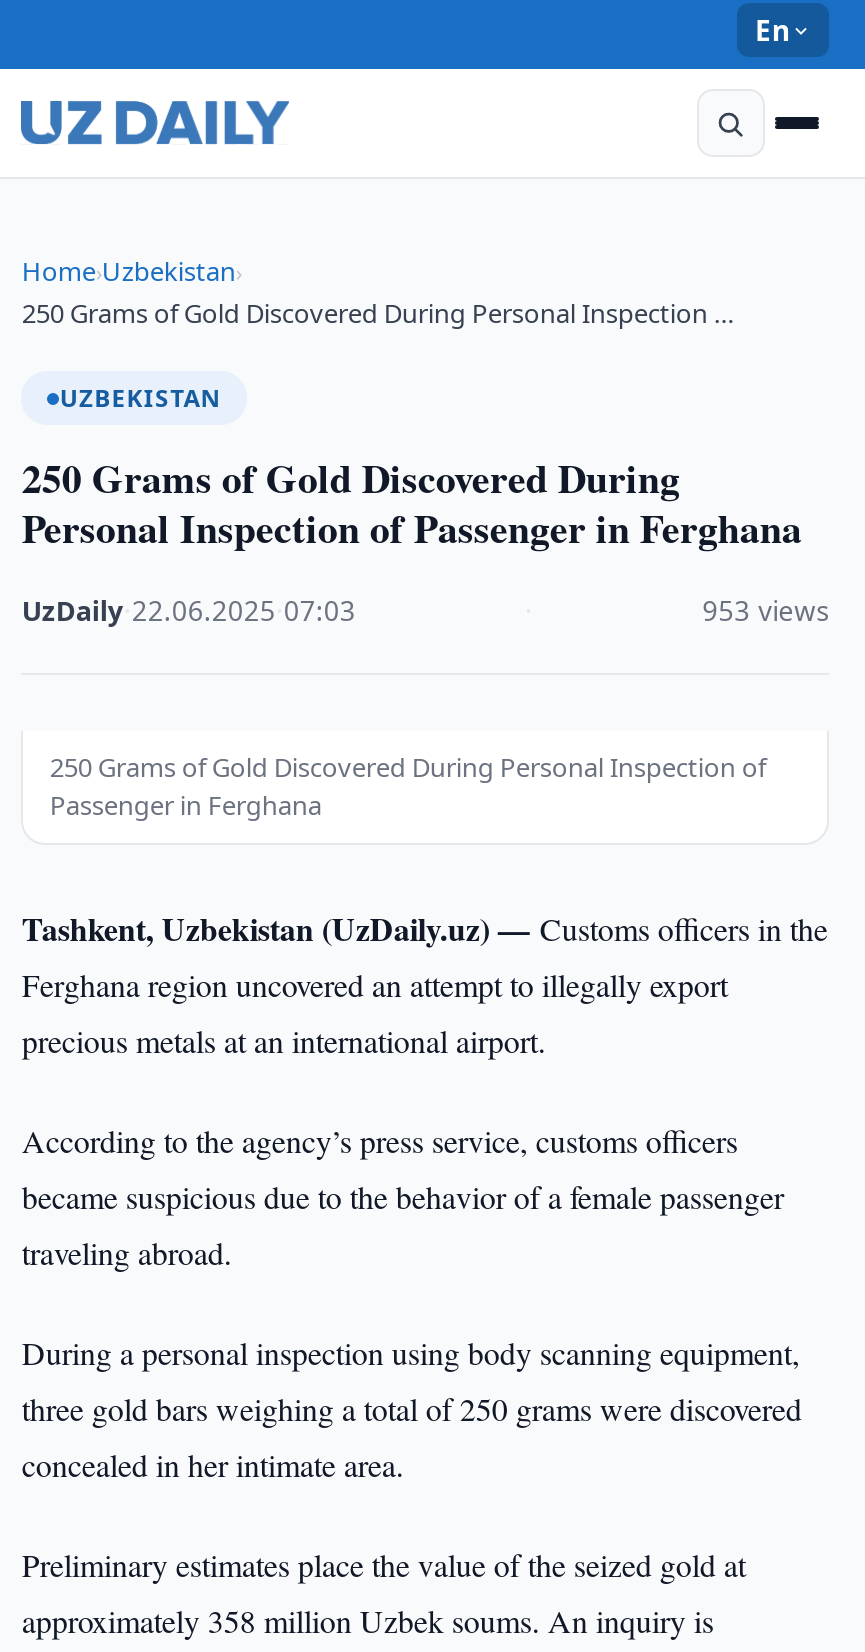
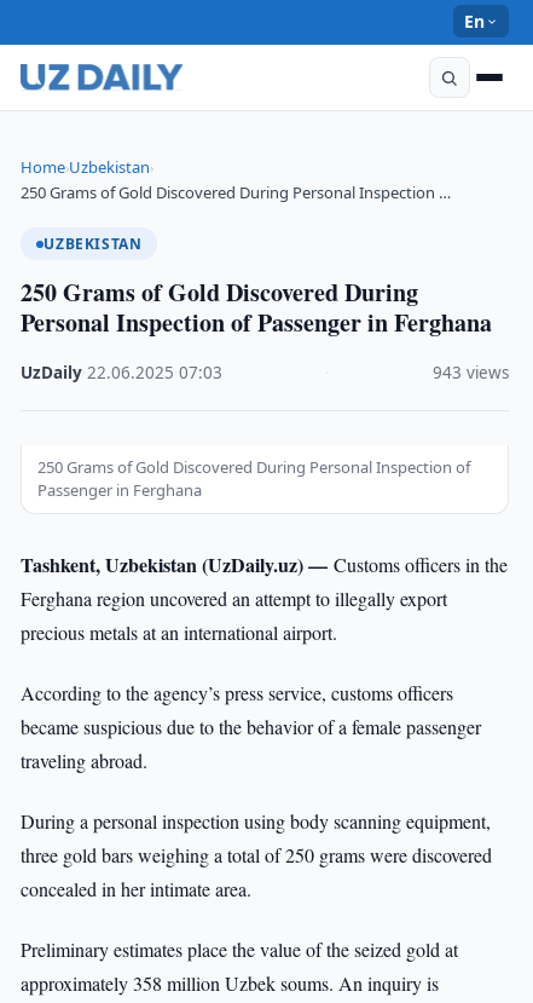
[702,593,828,629] 953 views -> [432,362,508,384] 943 views

